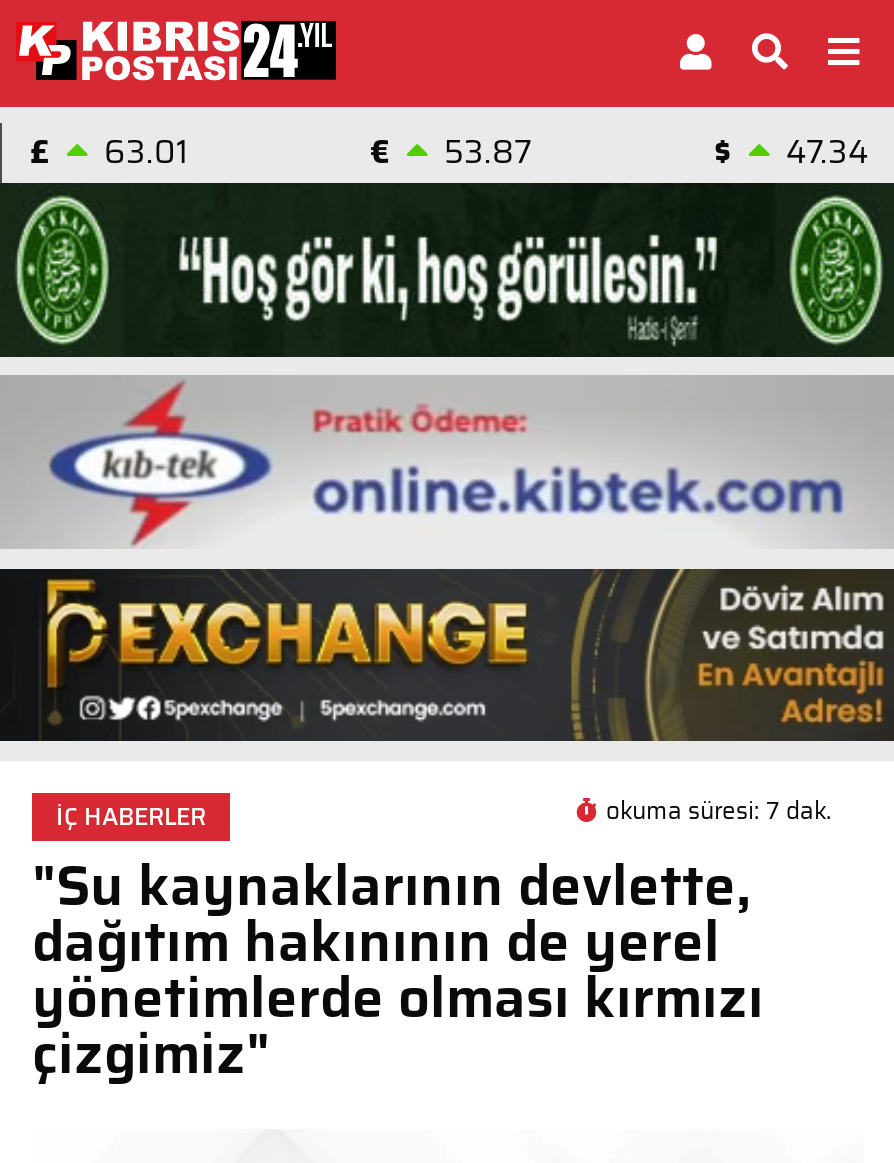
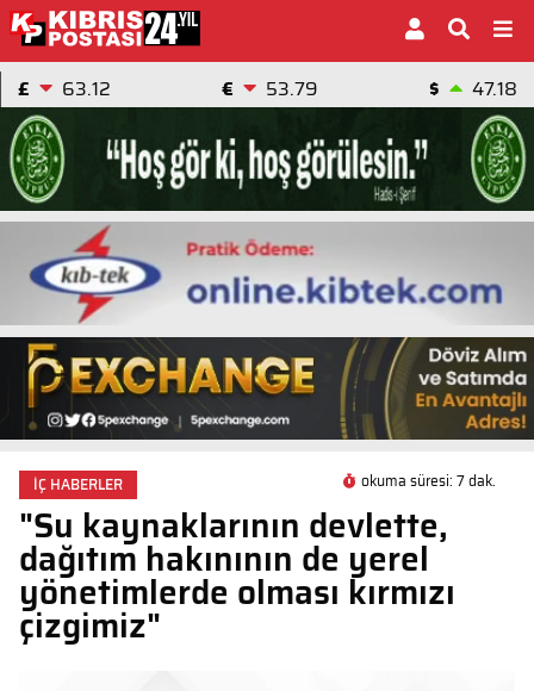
[104,128,188,178] 63.01 -> [62,74,111,104] 63.12
[444,128,532,178] 53.87 -> [266,74,318,104] 53.79
[786,128,868,178] 47.34 -> [472,74,517,104] 47.18

